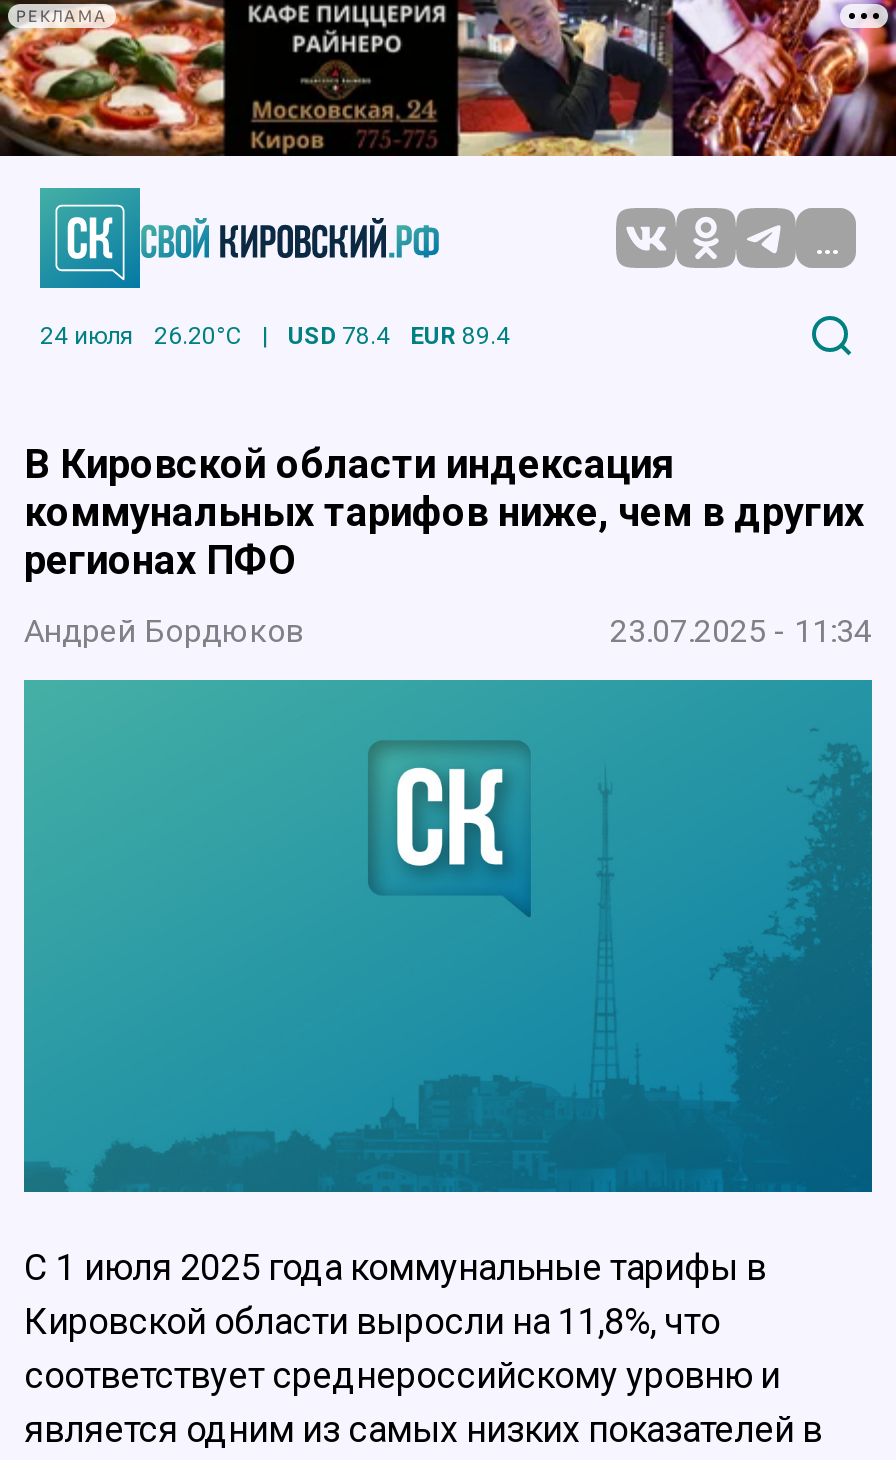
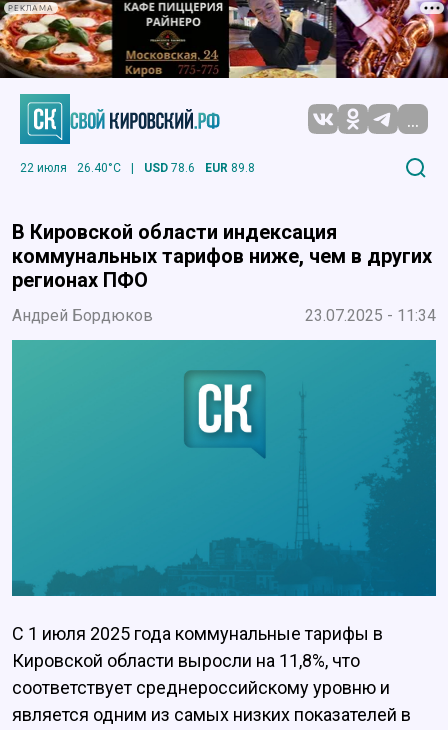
[40,321,242,349] 24 июля | 26.20°C -> [20,161,121,175] 22 июля | 26.40°C
[288,321,390,349] USD 78.4 -> [144,161,195,175] USD 78.6
[410,321,510,349] EUR 89.4 -> [205,161,255,175] EUR 89.8

